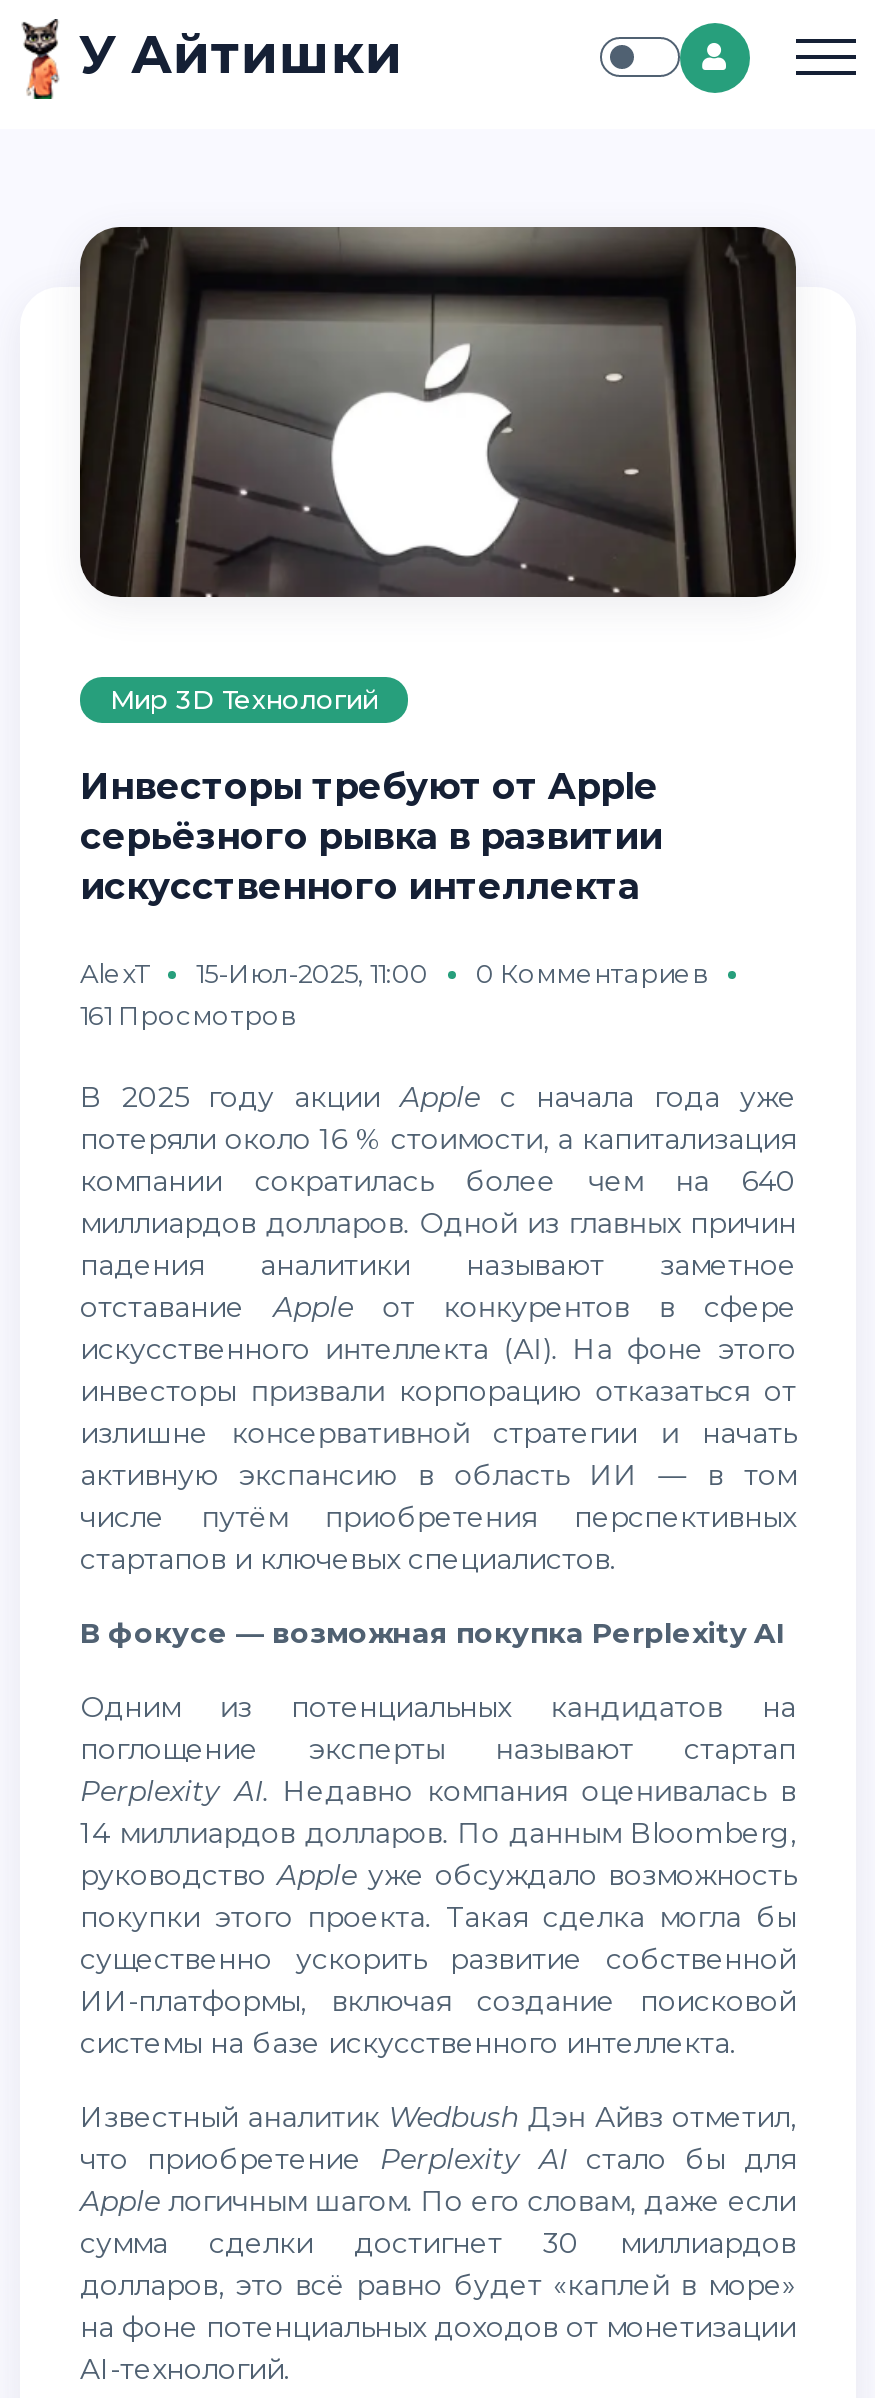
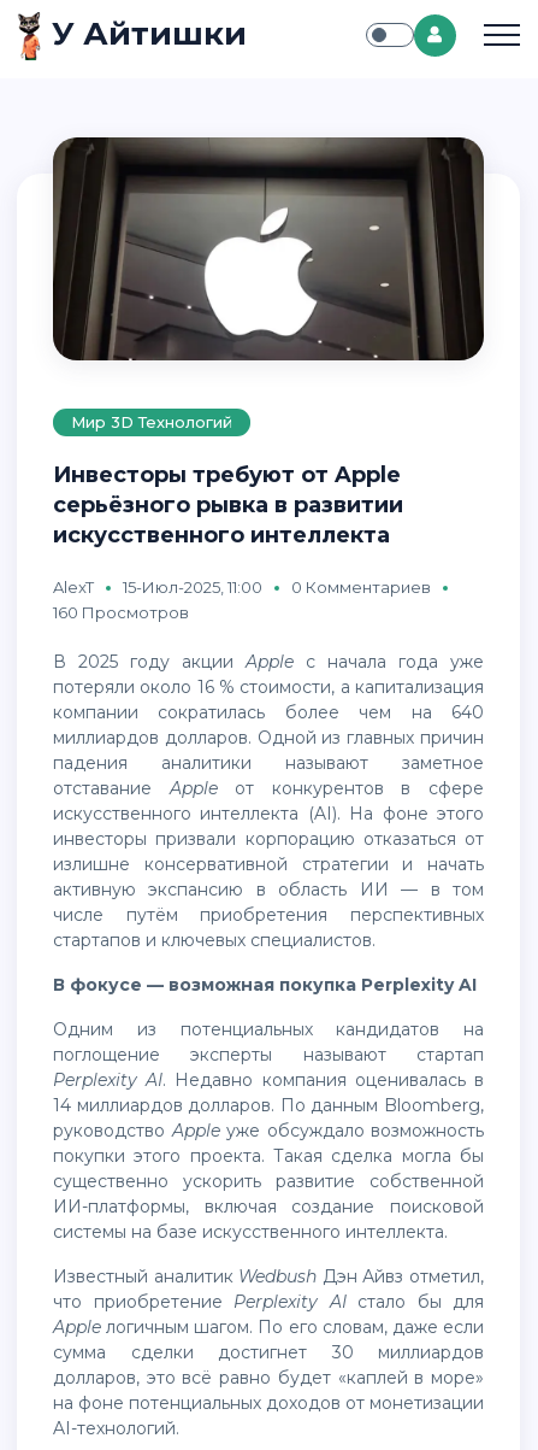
[80,998,296,1030] 161 Просмотров -> [53,602,189,621] 160 Просмотров

